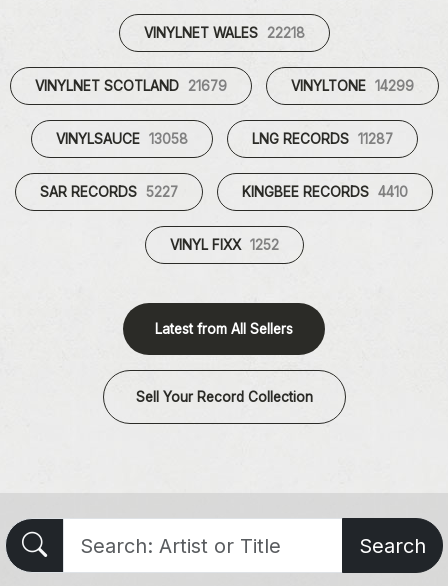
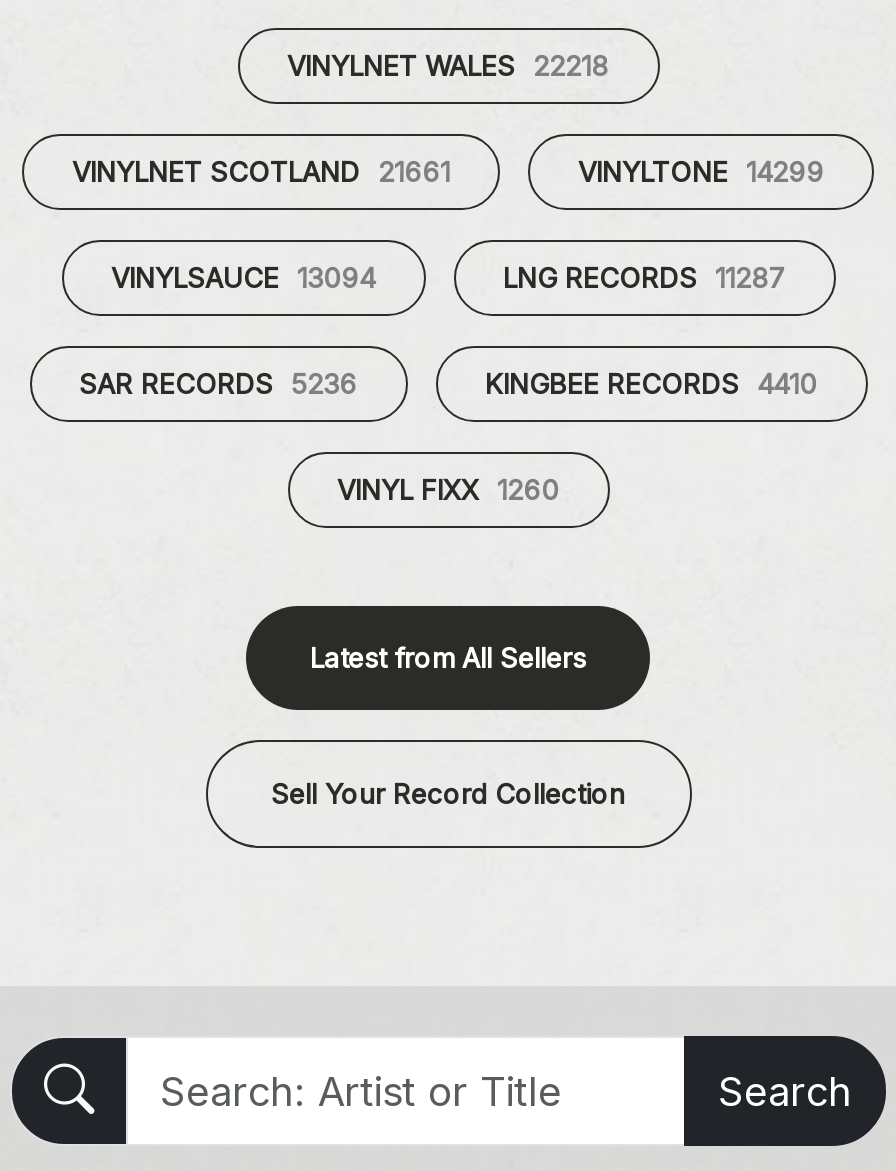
[34,78,226,94] VINYLNET SCOTLAND 21679 -> [72,156,450,188] VINYLNET SCOTLAND 21661
[55,131,187,147] VINYLSAUCE 13058 -> [111,262,375,294] VINYLSAUCE 13094
[40,184,178,200] SAR RECORDS 5227 -> [79,368,357,400] SAR RECORDS 5236
[169,237,278,253] VINYL FIXX 1252 -> [337,474,559,506] VINYL FIXX 1260

